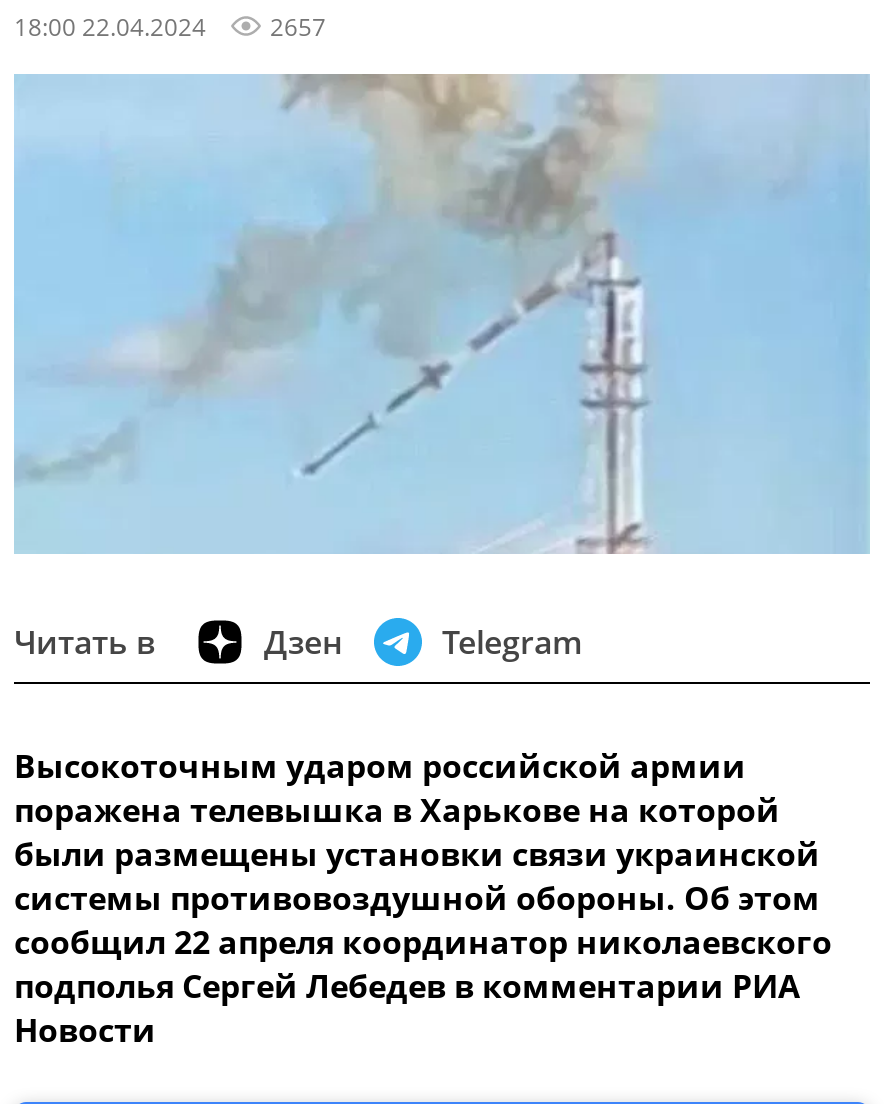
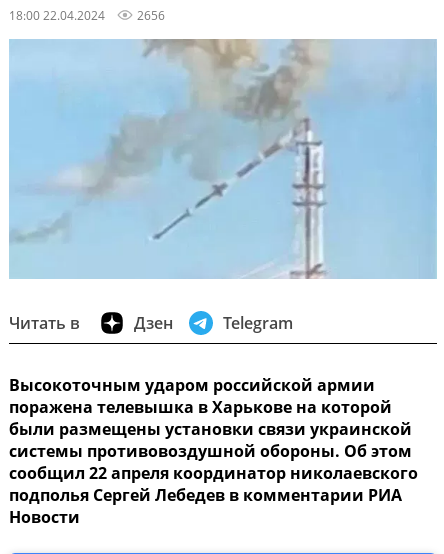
[14,10,326,42] 18:00 22.04.2024 2657 -> [9,7,165,23] 18:00 22.04.2024 2656

